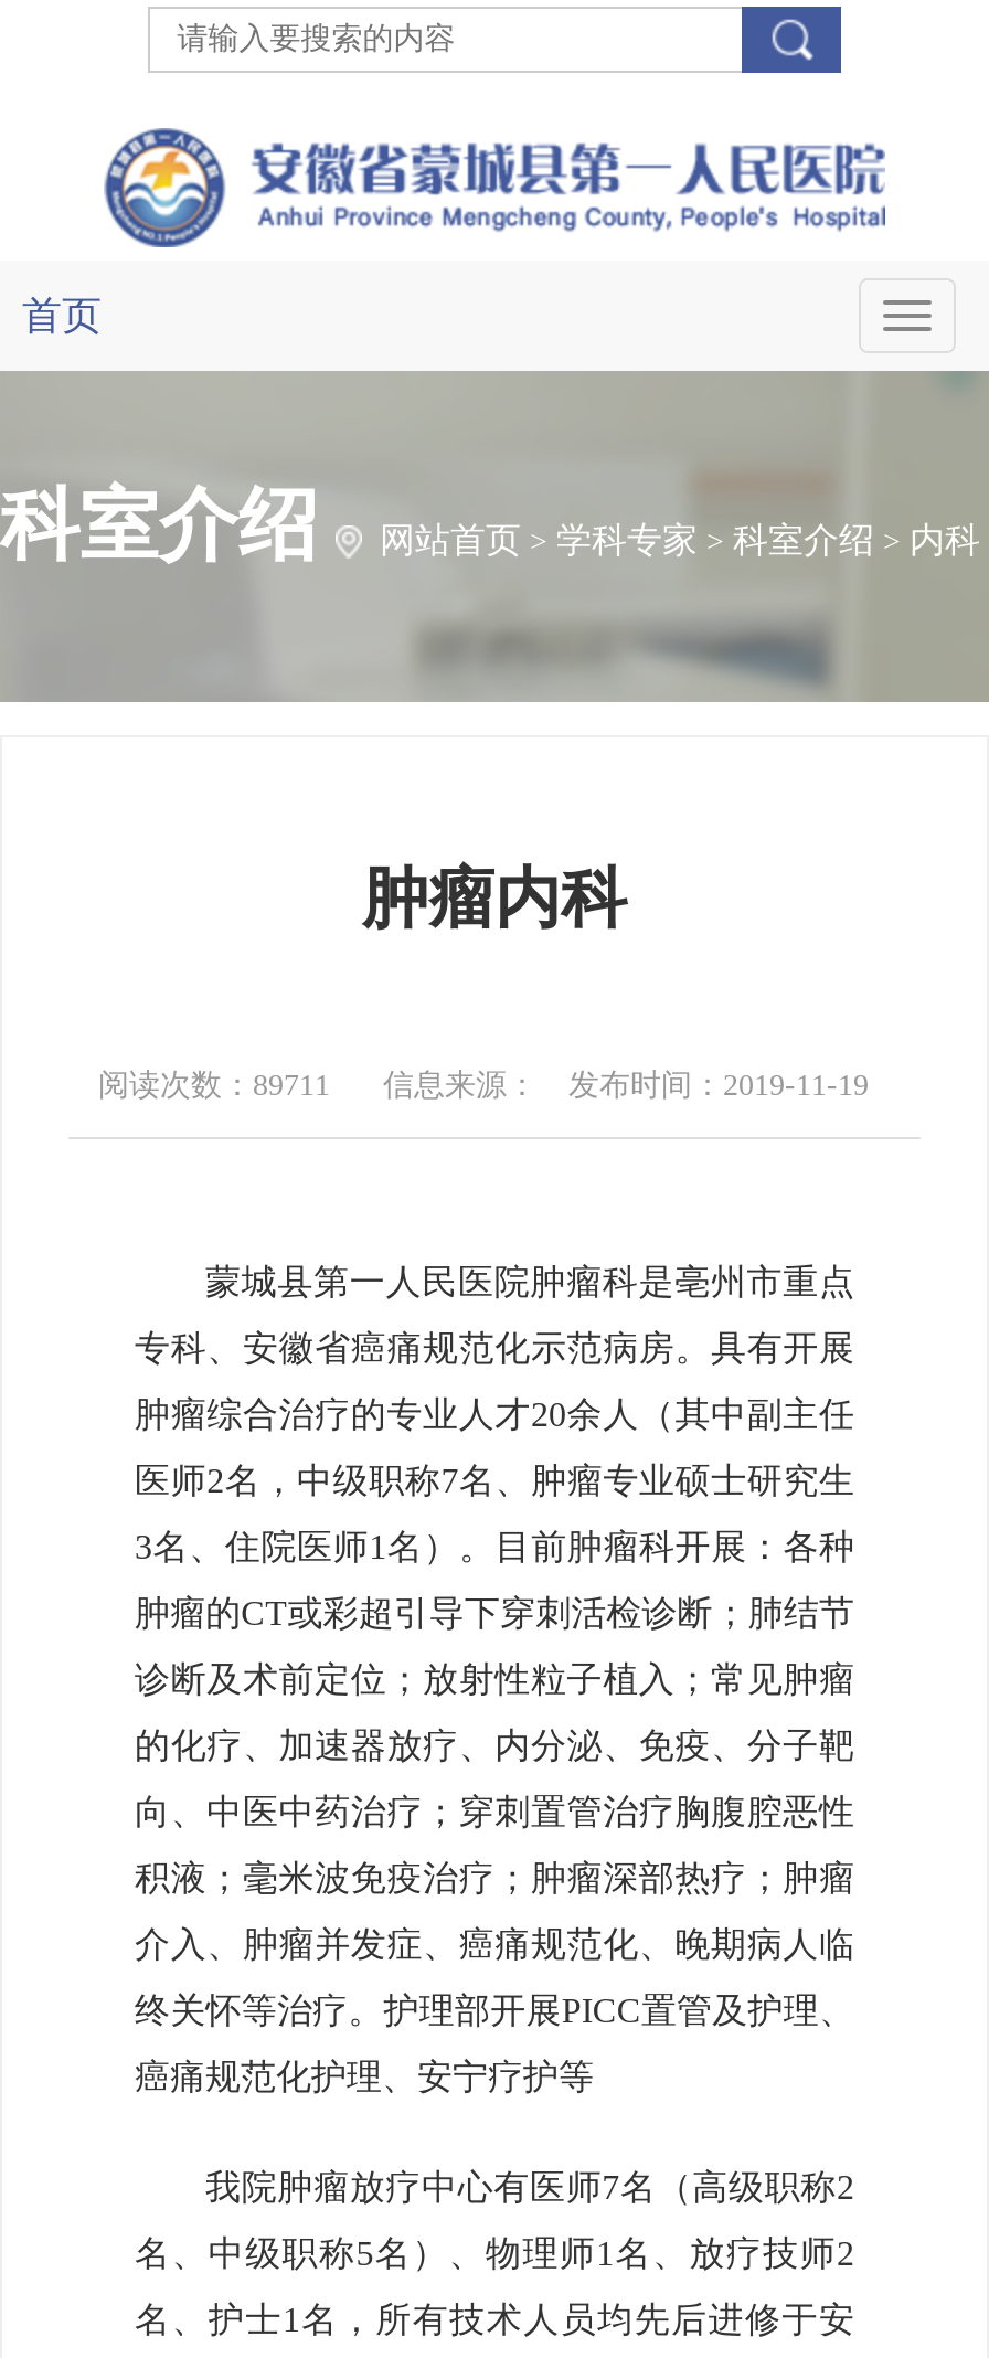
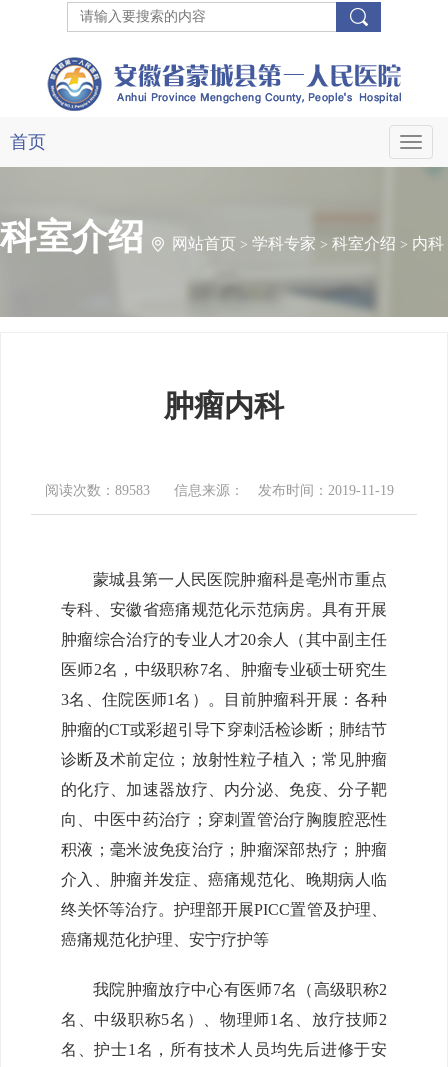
[98,1069,869,1102] 阅读次数：89711 信息来源： 发布时间：2019-11-19 -> [44,483,393,498] 阅读次数：89583 信息来源： 发布时间：2019-11-19

